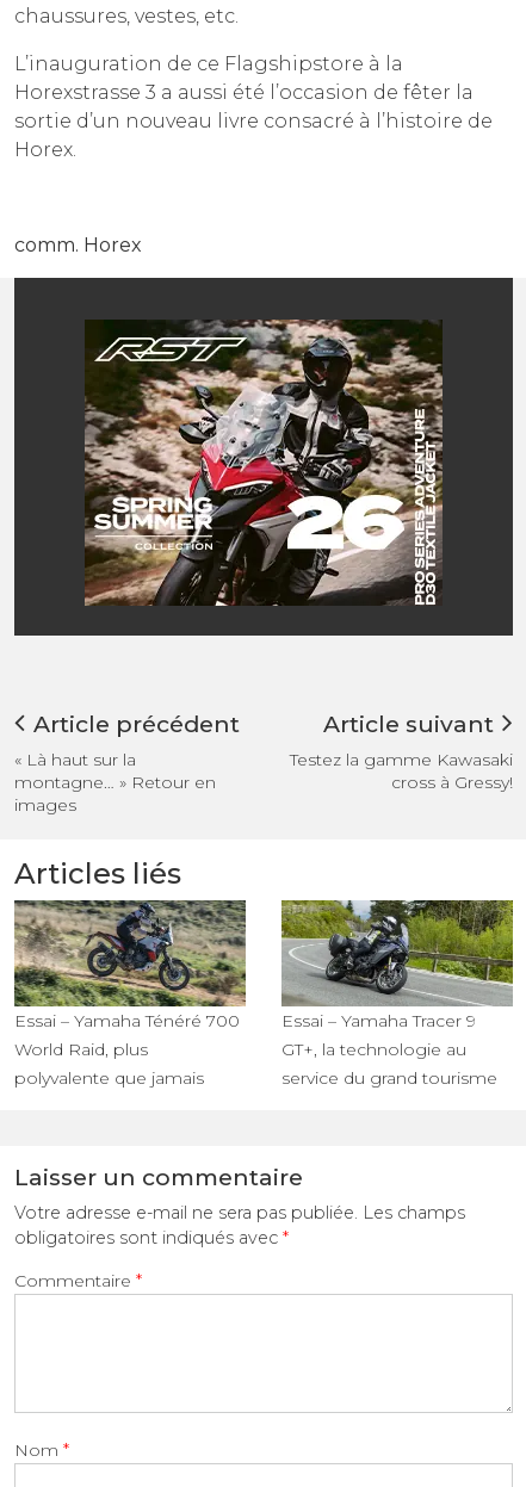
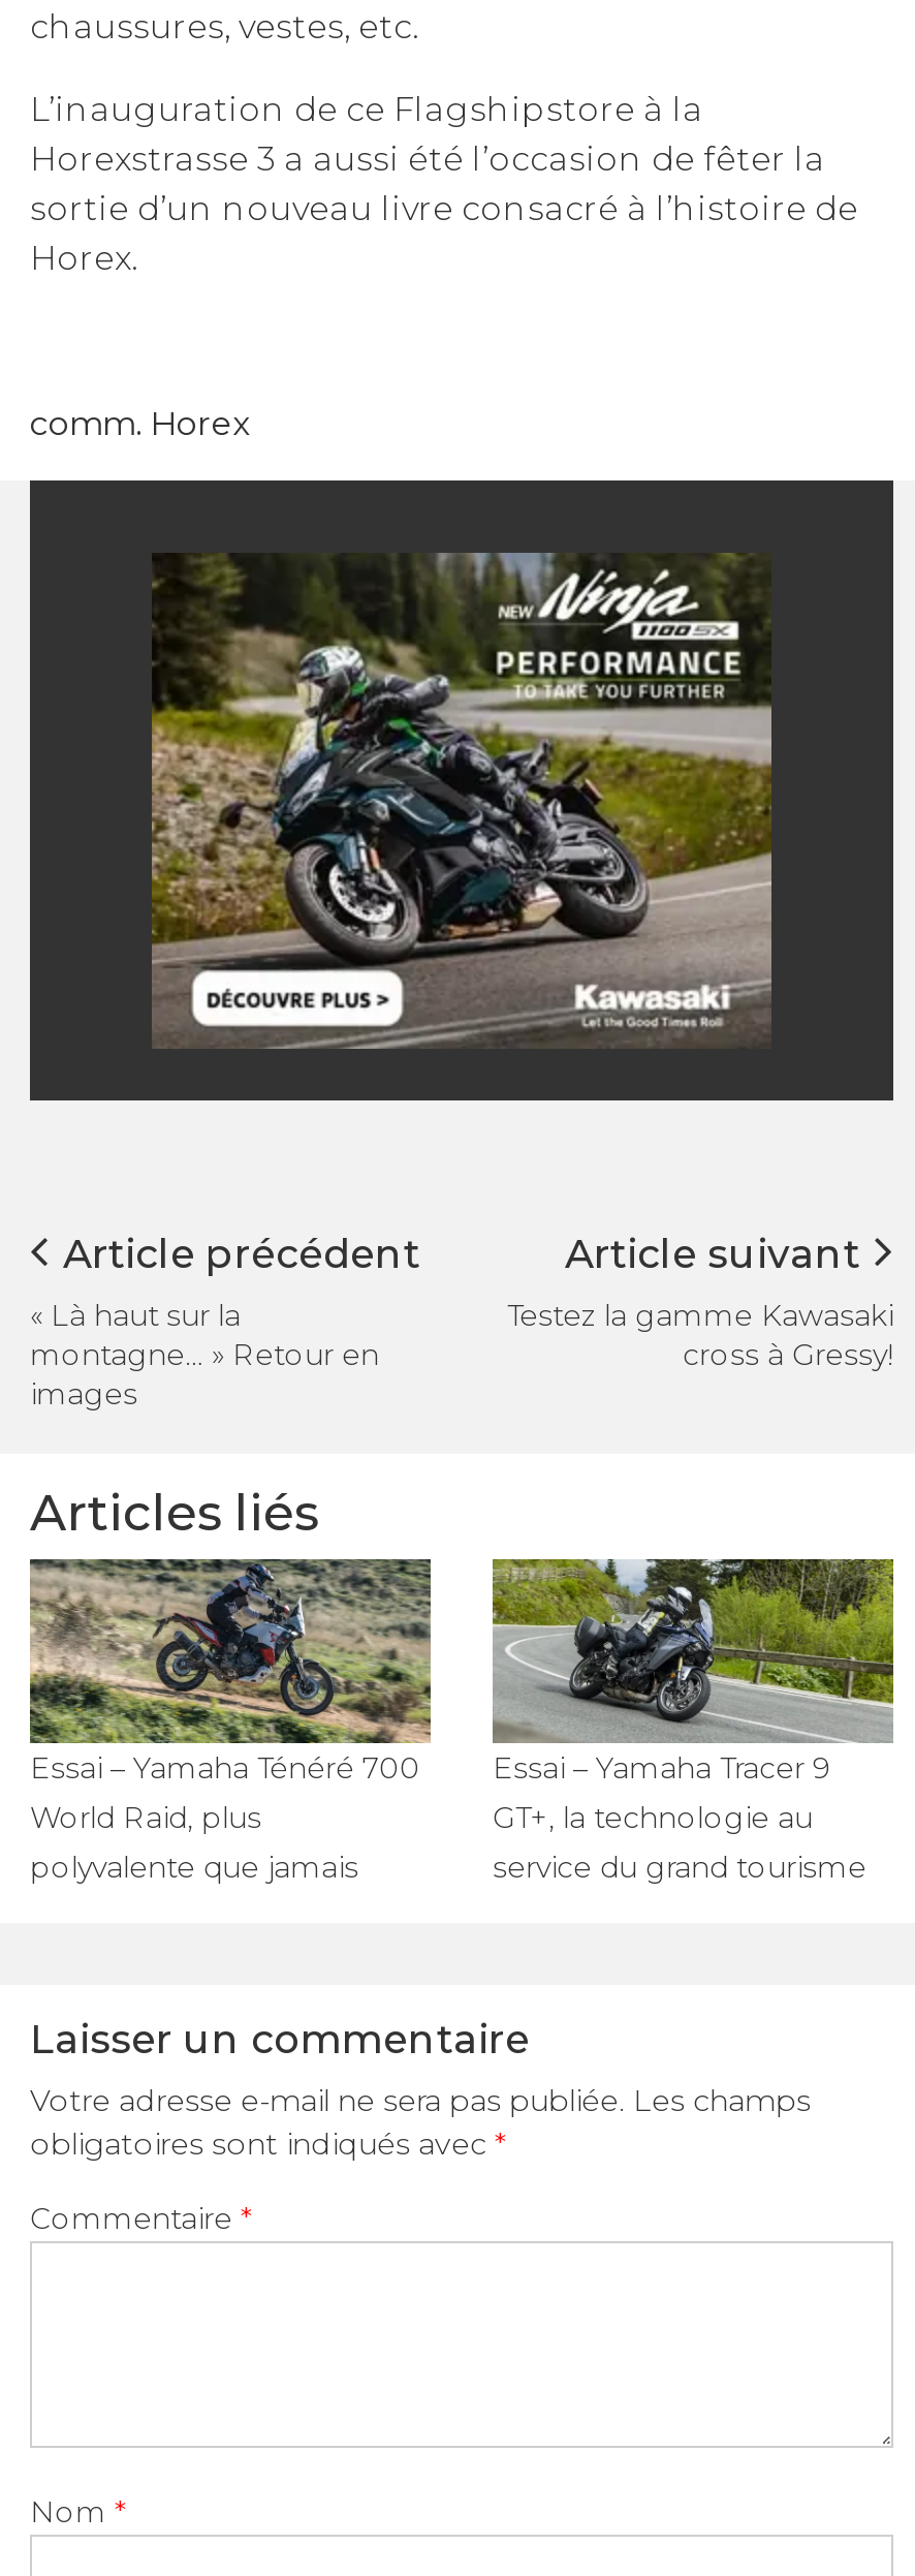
[85,320,444,606] [image] -> [150,552,774,1050] [image]

